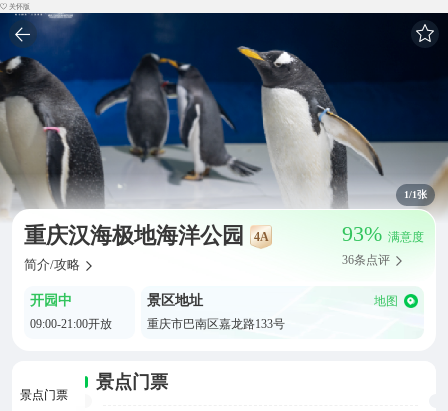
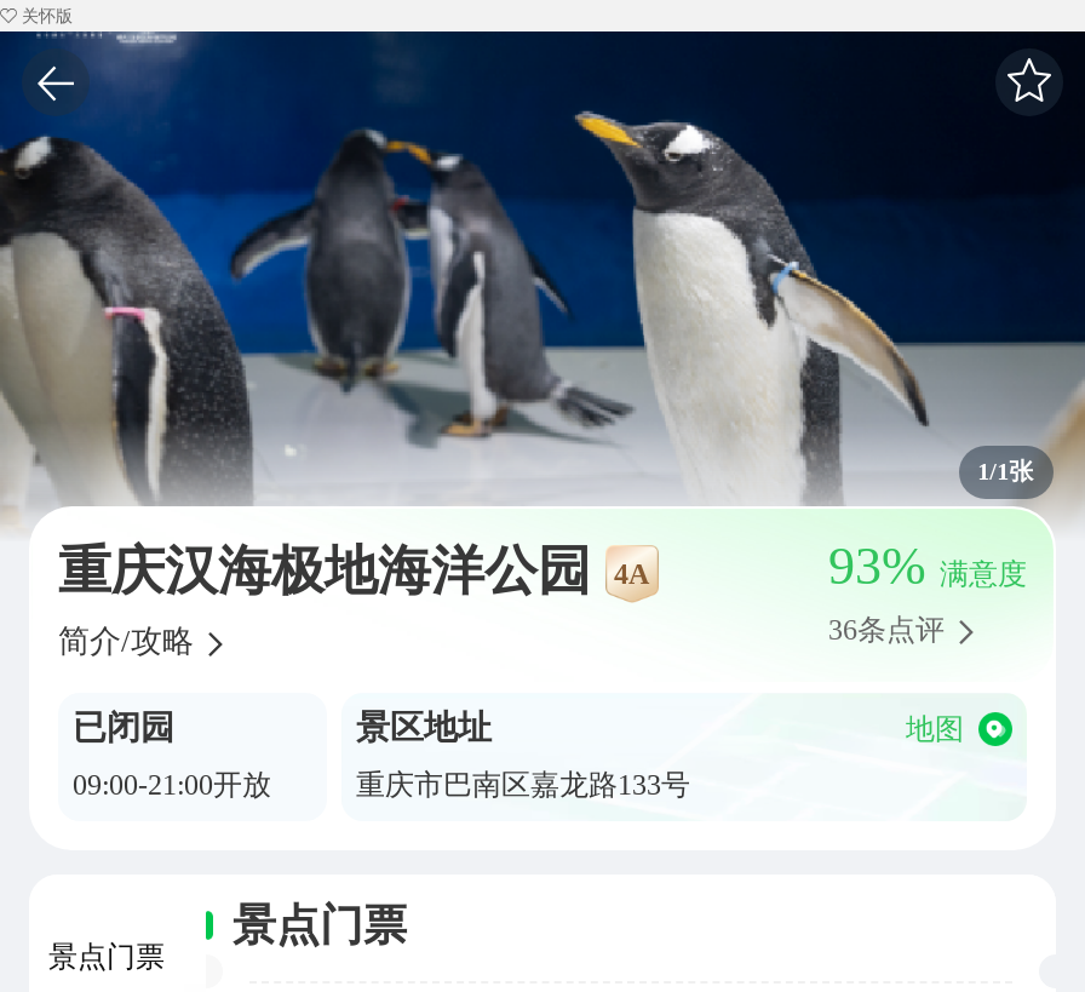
[30,293,72,308] 开园中 -> [73,710,174,746] 已闭园

